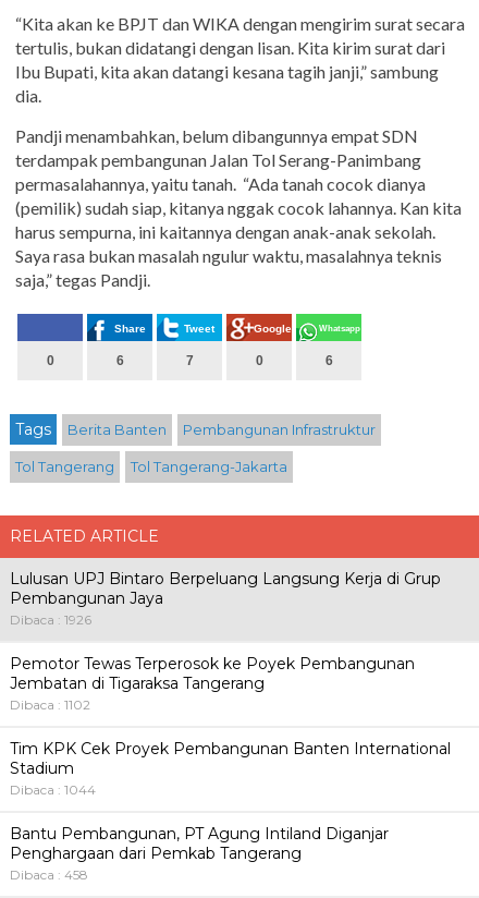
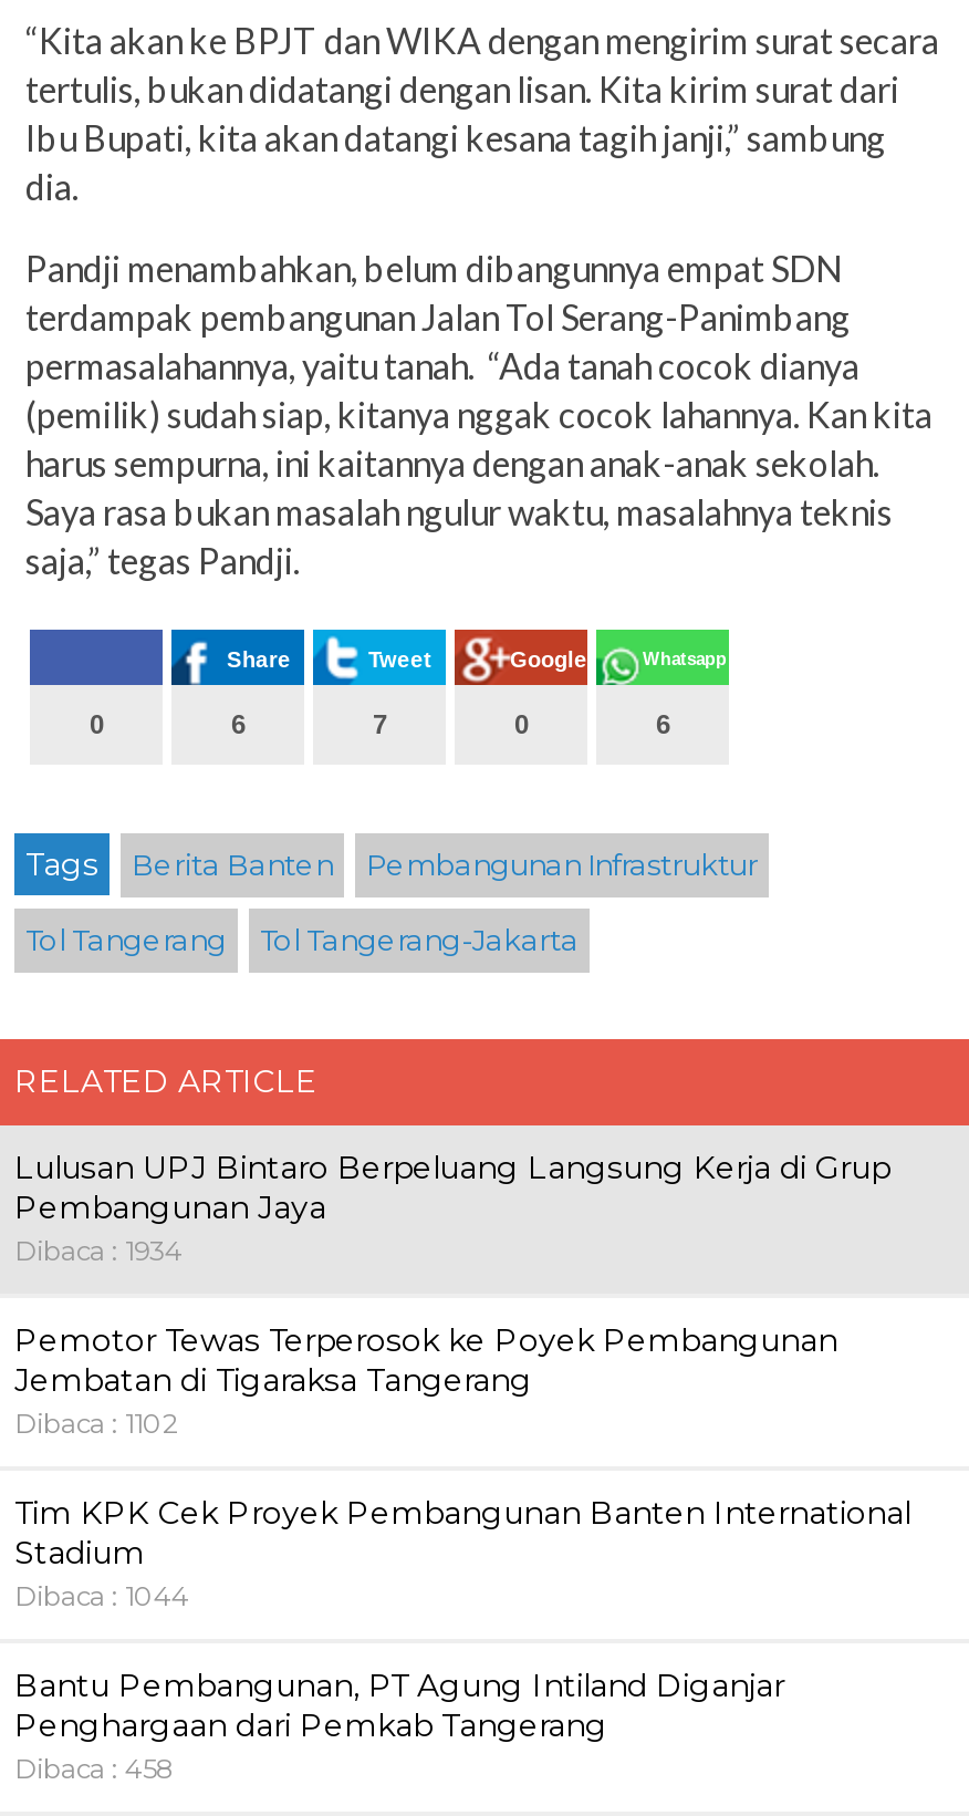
[10,611,91,627] Dibaca : 1926 -> [14,1233,183,1266] Dibaca : 1934

